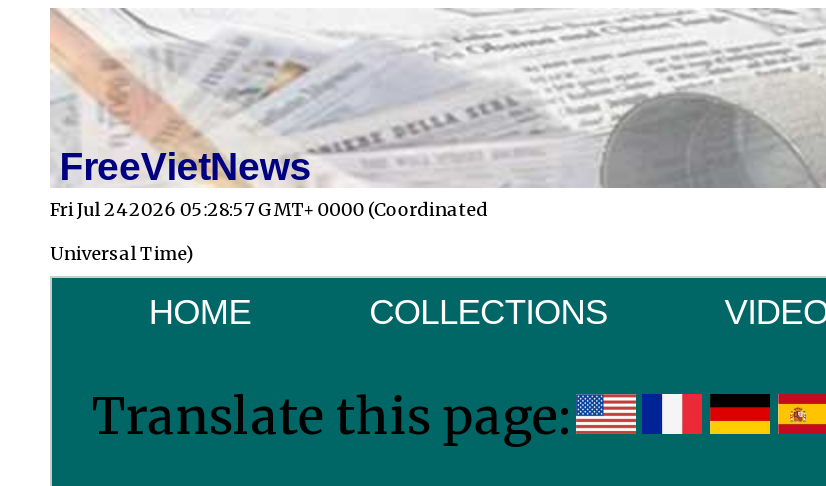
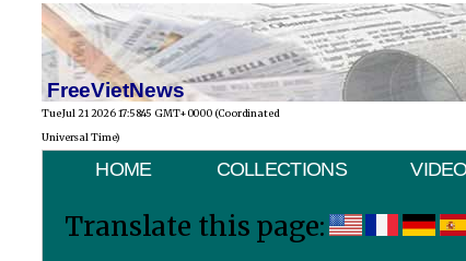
[50,198,488,220] Fri Jul 24 2026 05:28:57 GMT+0000 (Coordinated -> [42,107,280,119] Tue Jul 21 2026 17:58:45 GMT+0000 (Coordinated

